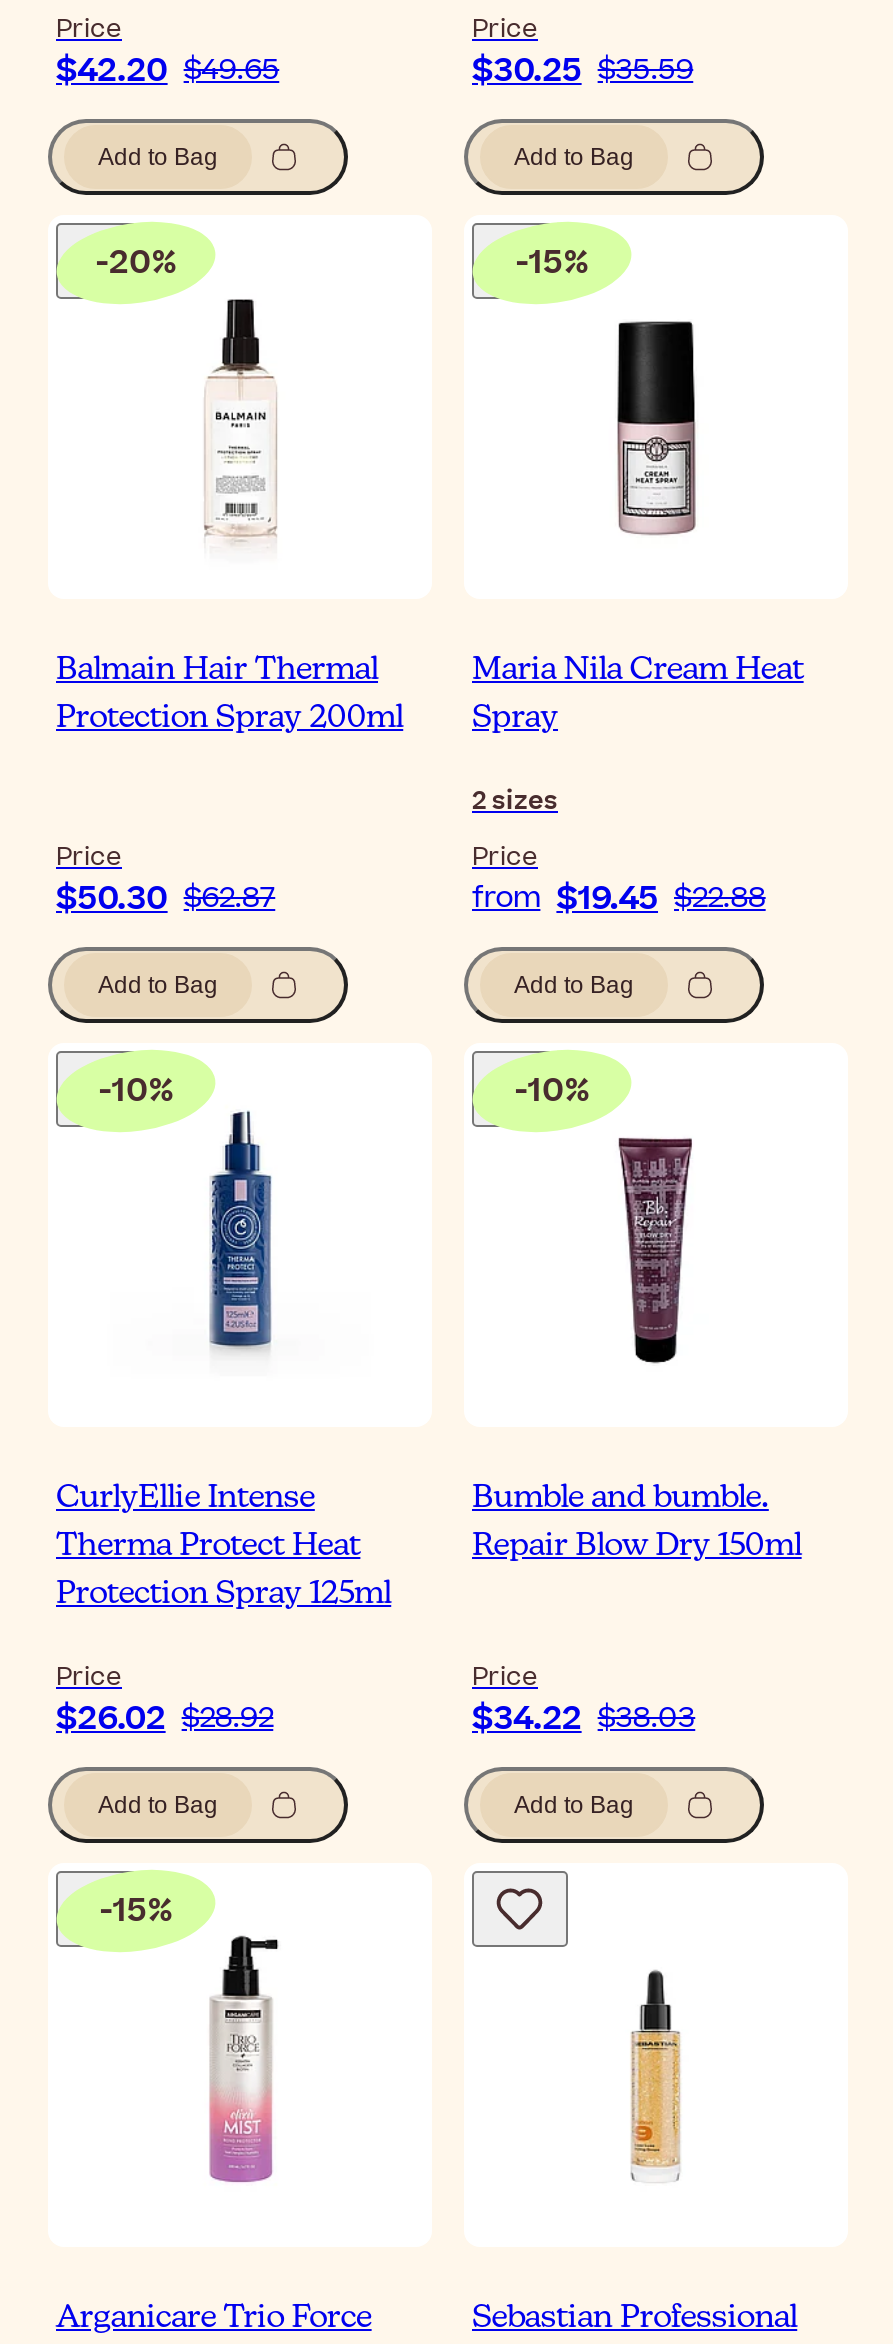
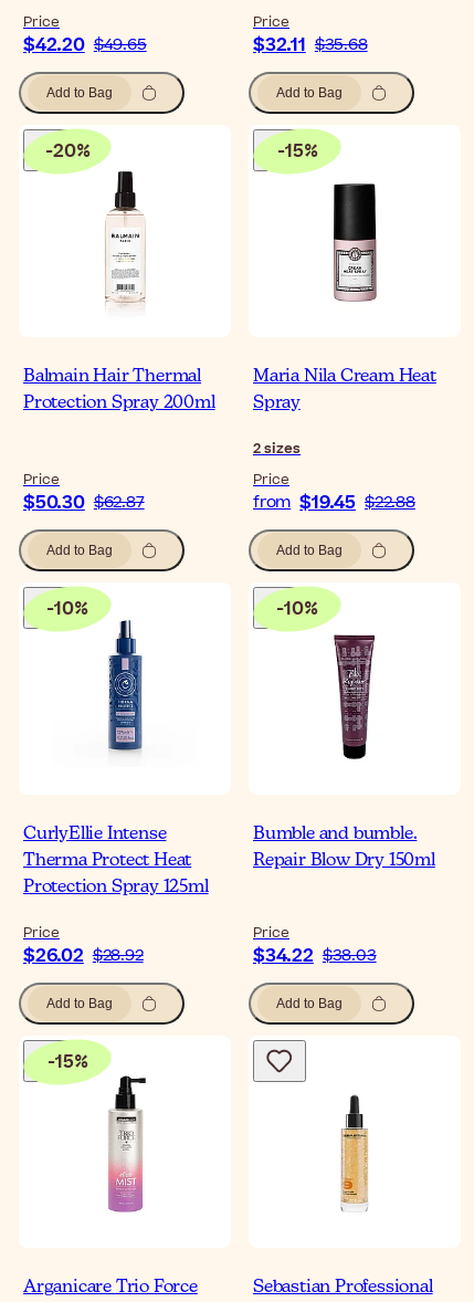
[472,47,693,95] $30.25 $35.59 -> [253,32,367,59] $32.11 $35.68

